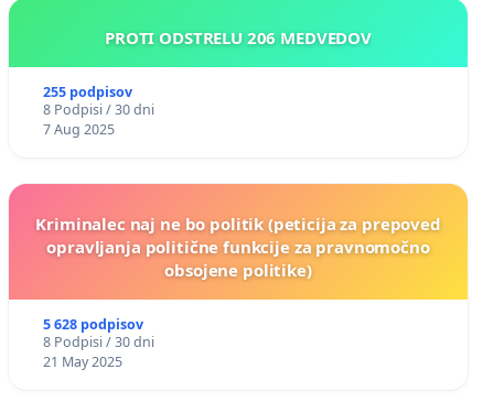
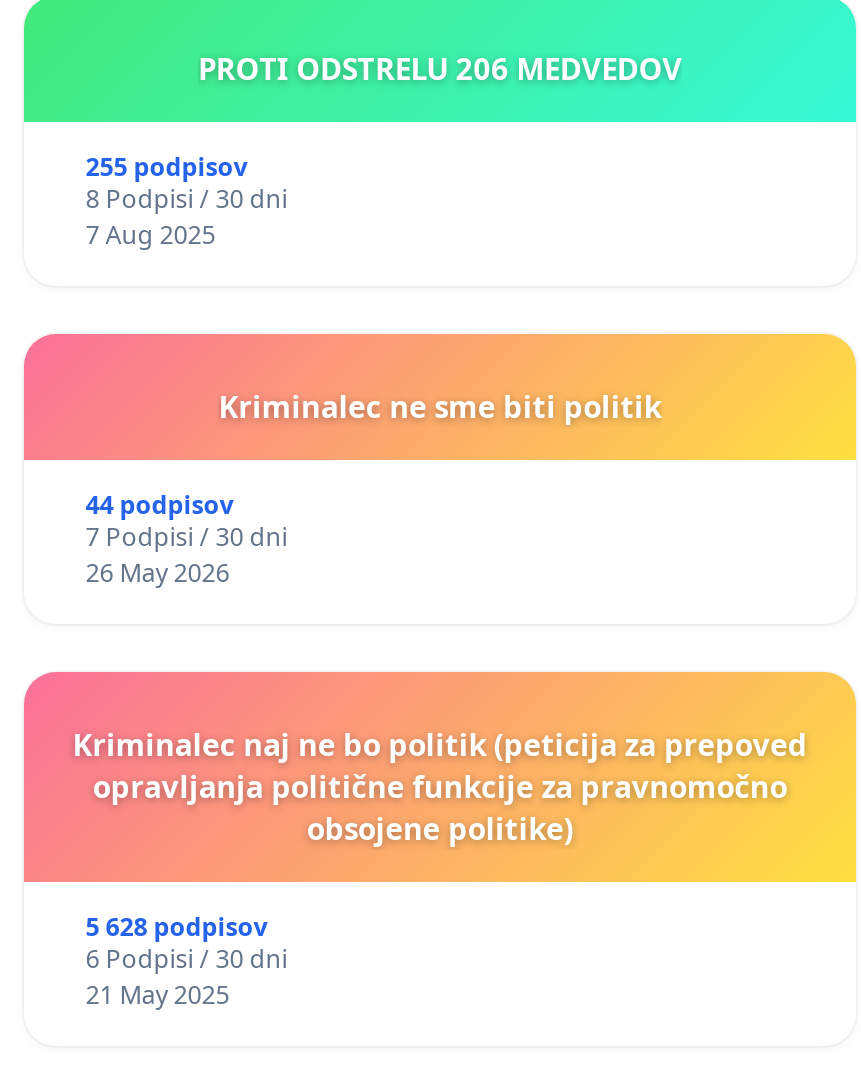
none -> [86,387,662,591] Kriminalec ne sme biti politik | 44 podpisov | 7 Podpisi / 30 dni | 26 May 2026
[43,333,154,352] 8 Podpisi / 30 dni -> [86,943,288,977] 6 Podpisi / 30 dni

